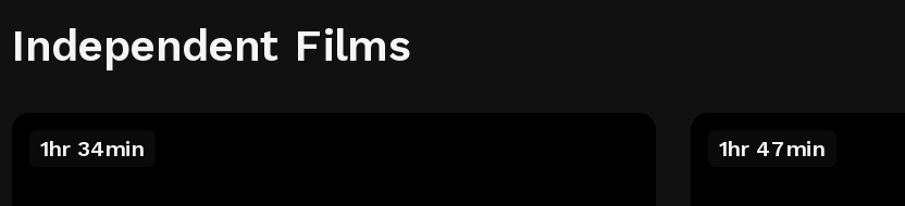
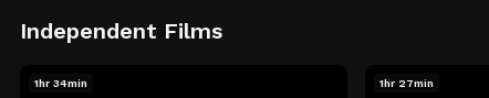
[719,136,826,159] 1hr 47min -> [379,77,434,89] 1hr 27min

